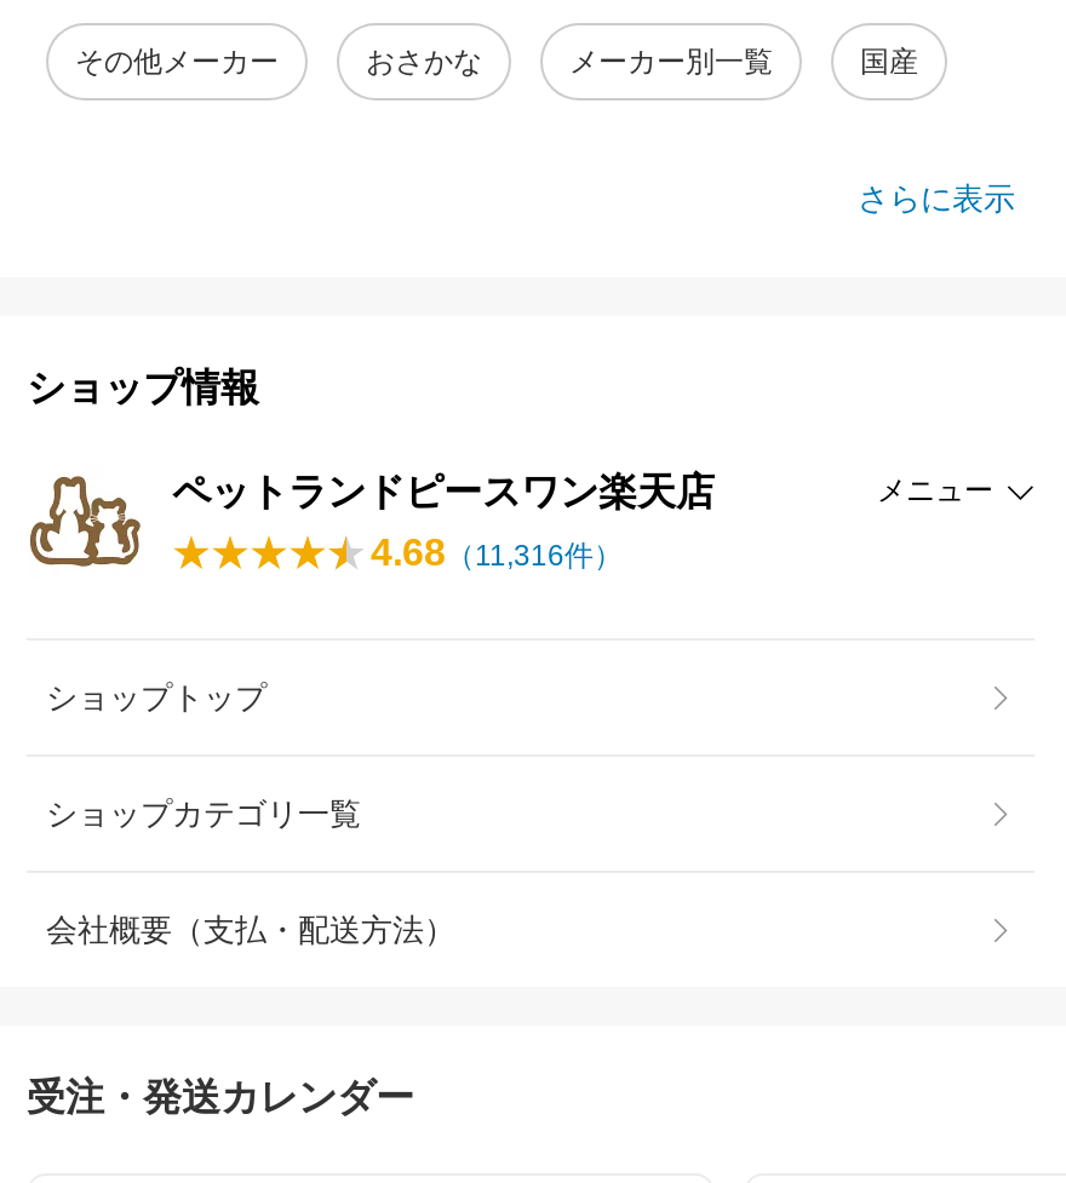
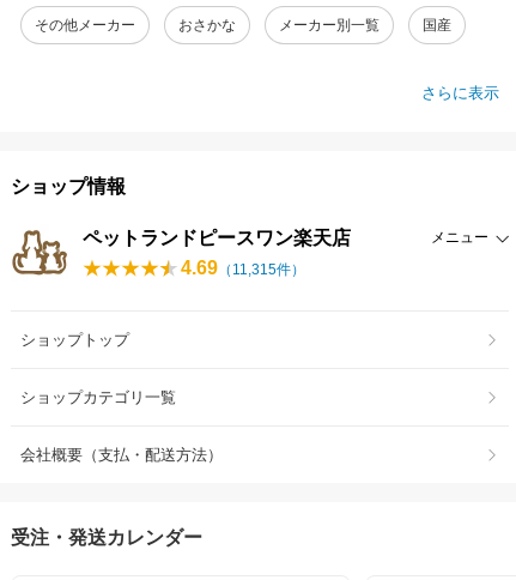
[371,532,623,573] 4.68（11,316件） -> [181,258,305,278] 4.69（11,315件）

